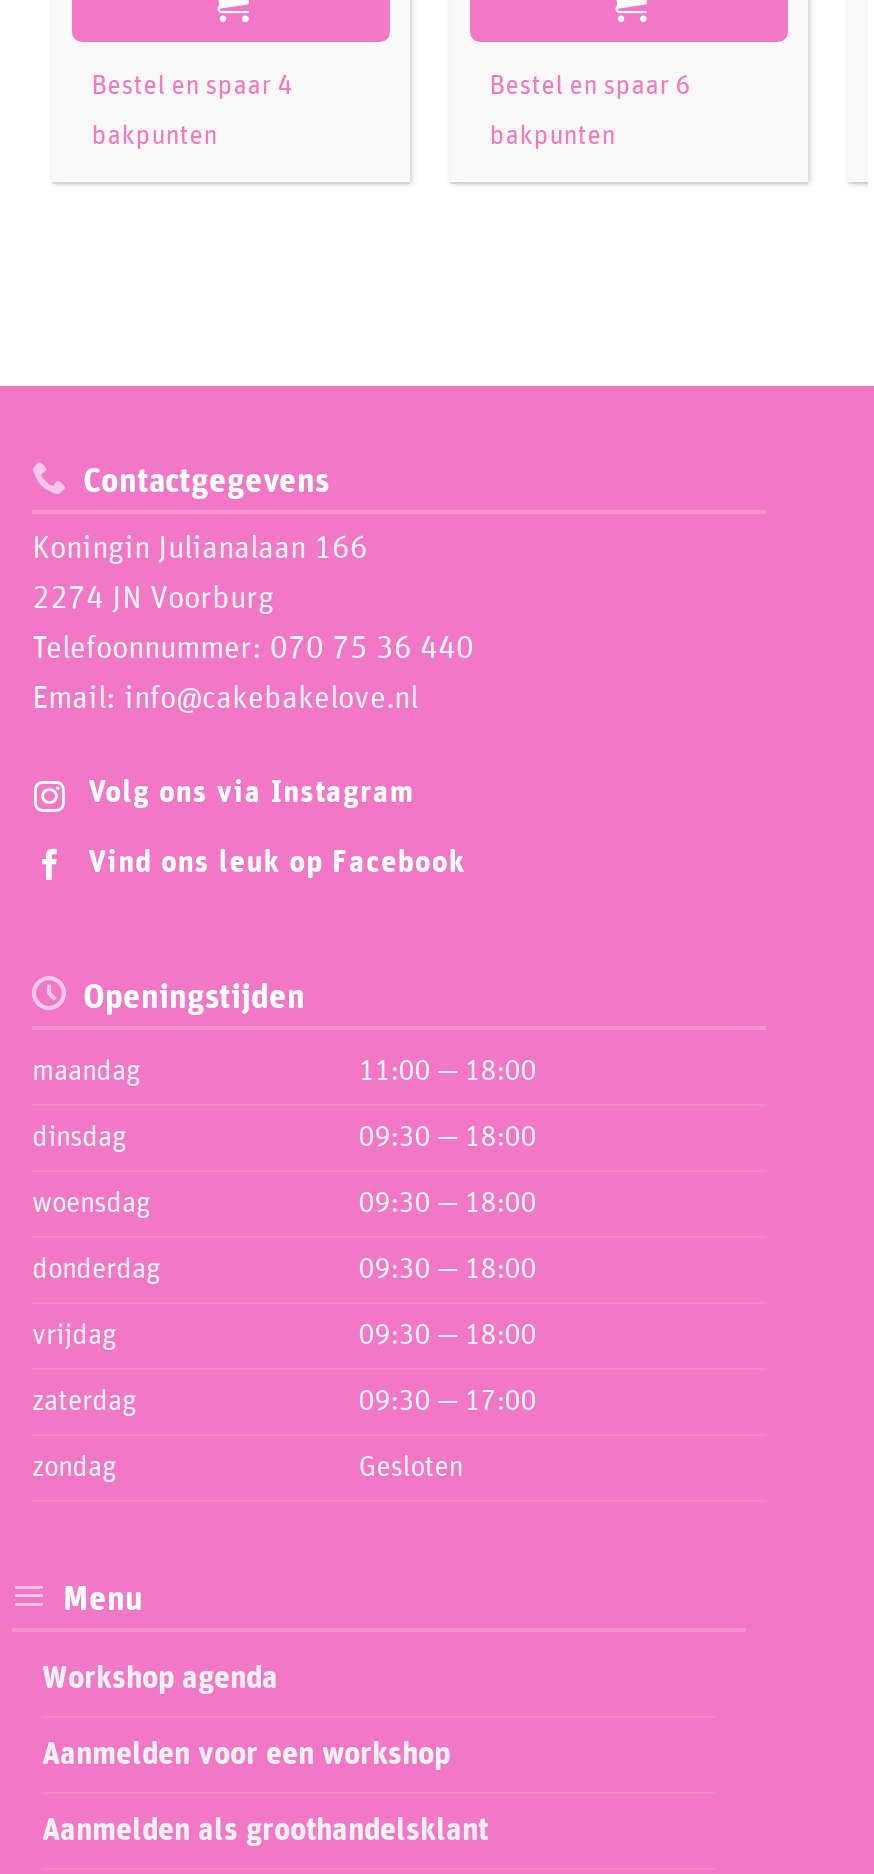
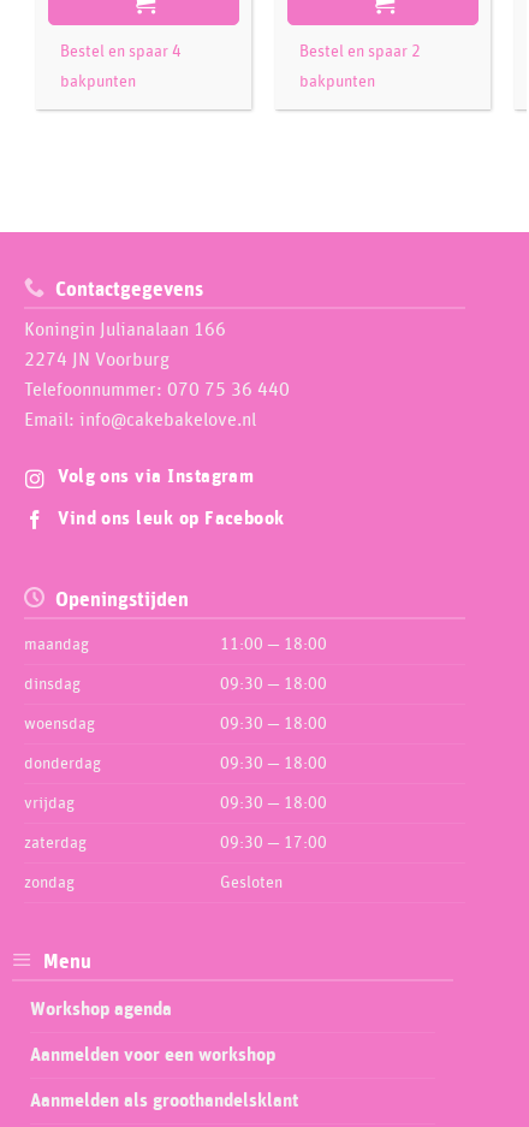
[490,73,692,101] Bestel en spaar 6 -> [299,44,421,61] Bestel en spaar 2

